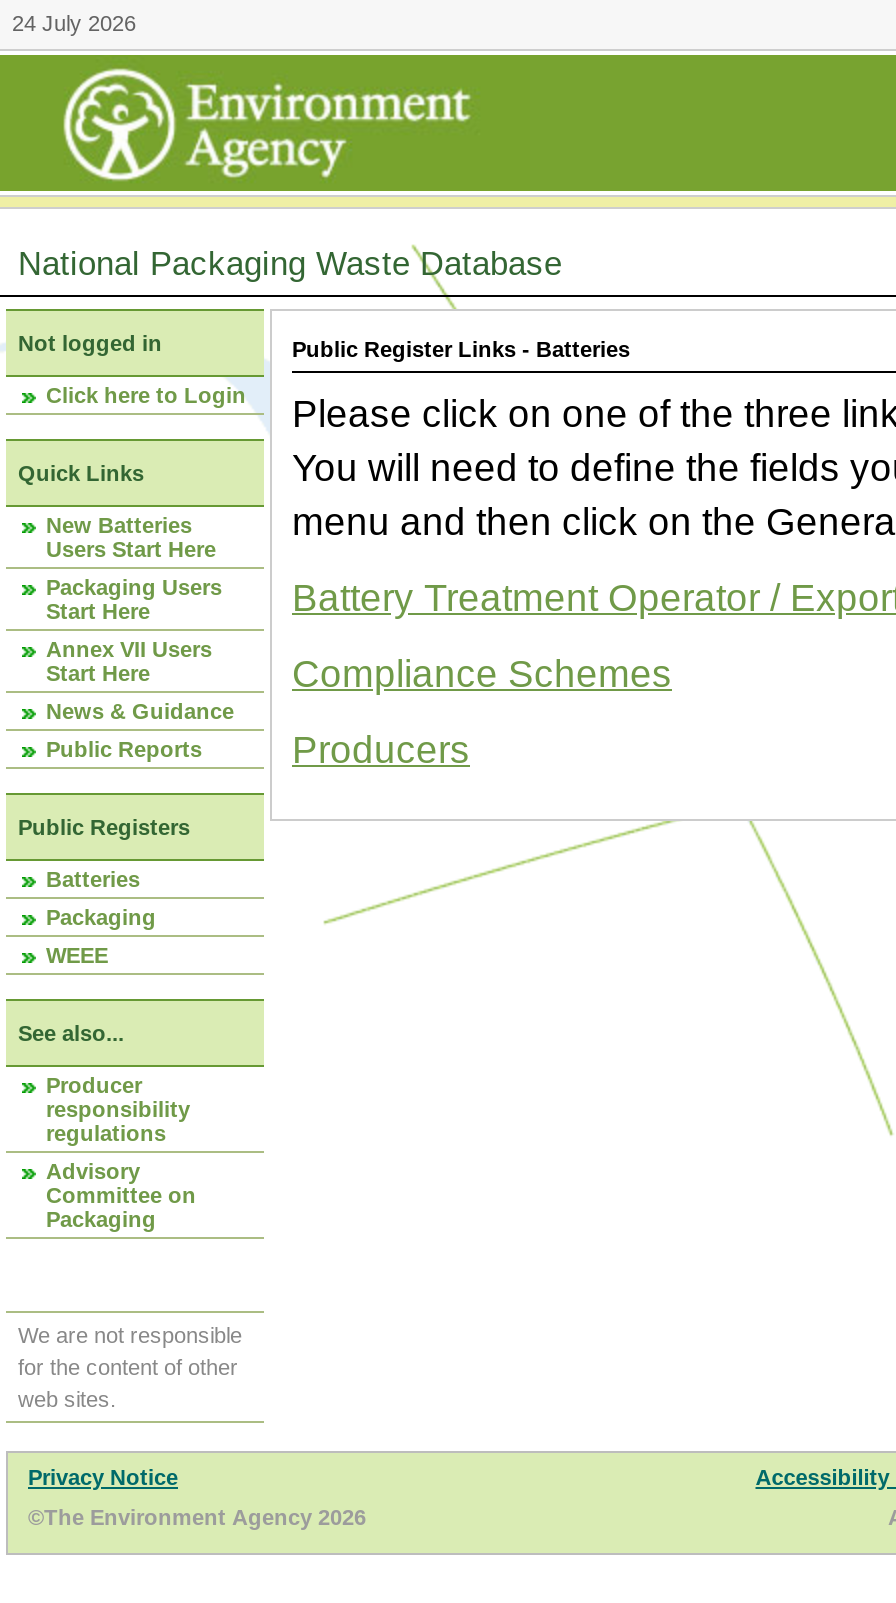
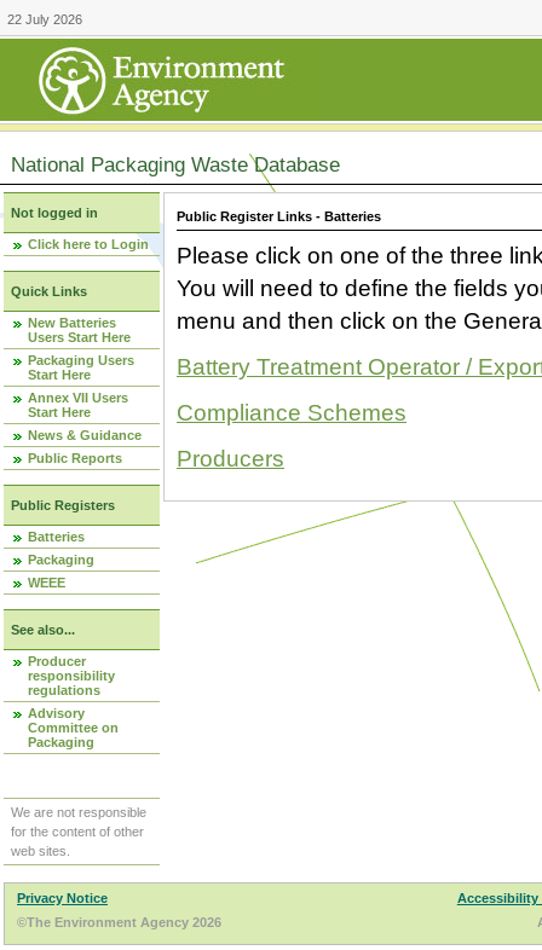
[12,11,136,35] 24 July 2026 -> [7,12,82,27] 22 July 2026

